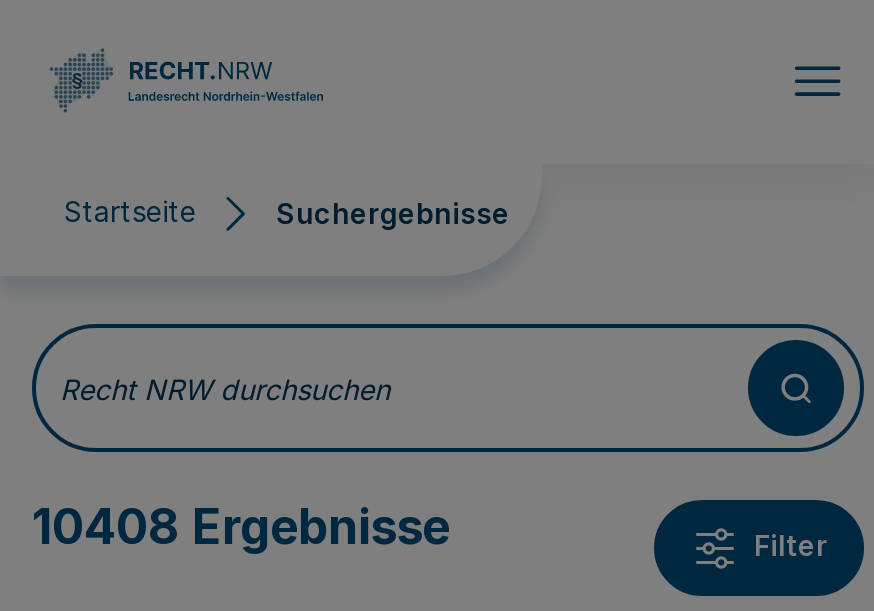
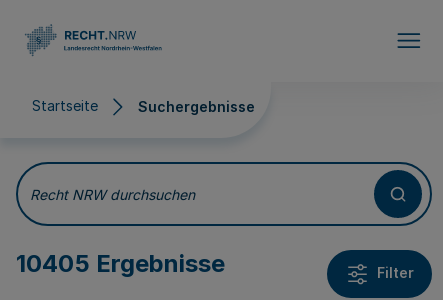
[32,498,450,556] 10408 Ergebnisse -> [16,249,225,278] 10405 Ergebnisse

